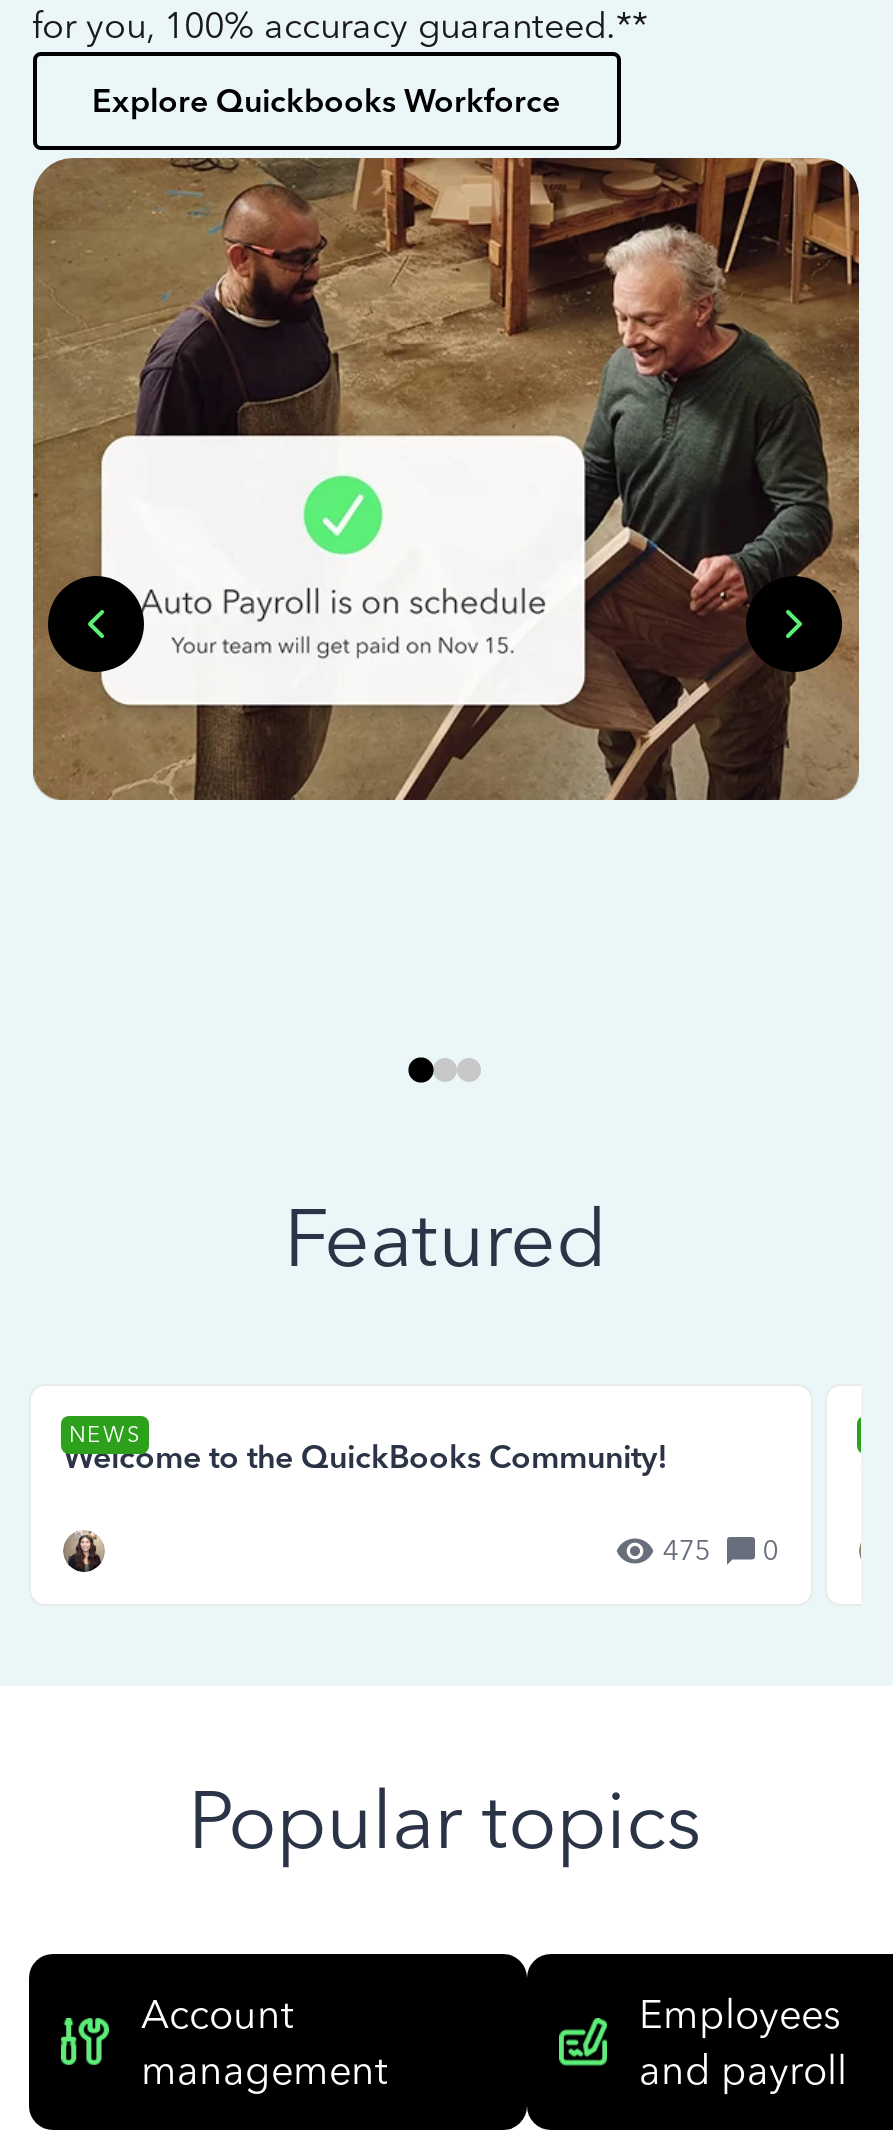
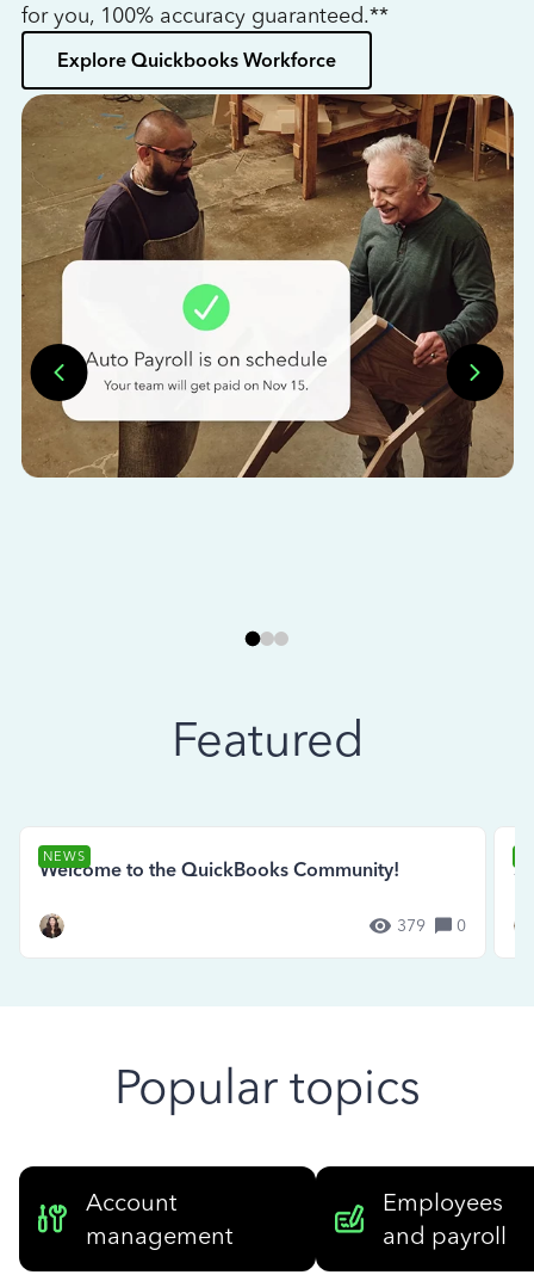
[663,1533,779,1567] 475 0 -> [397,915,466,935] 379 0

